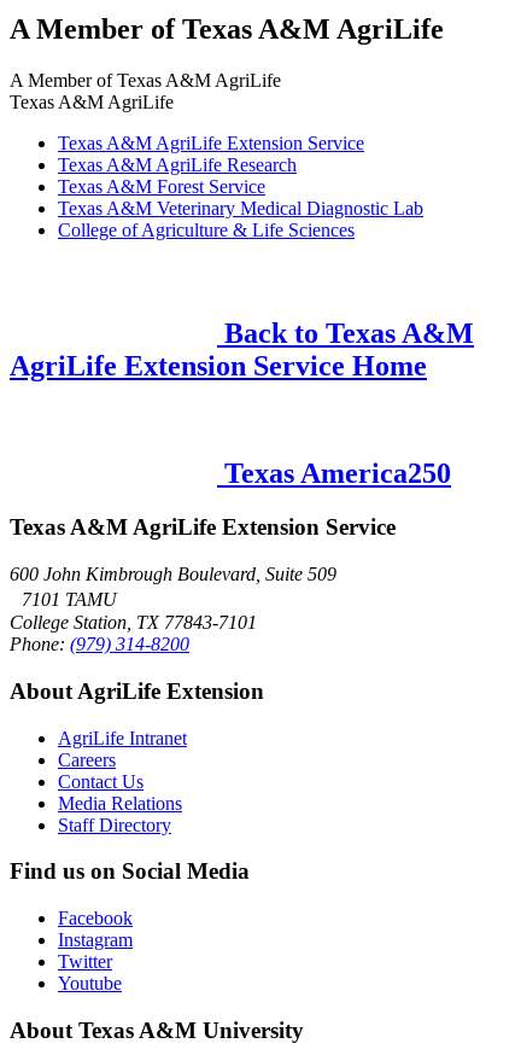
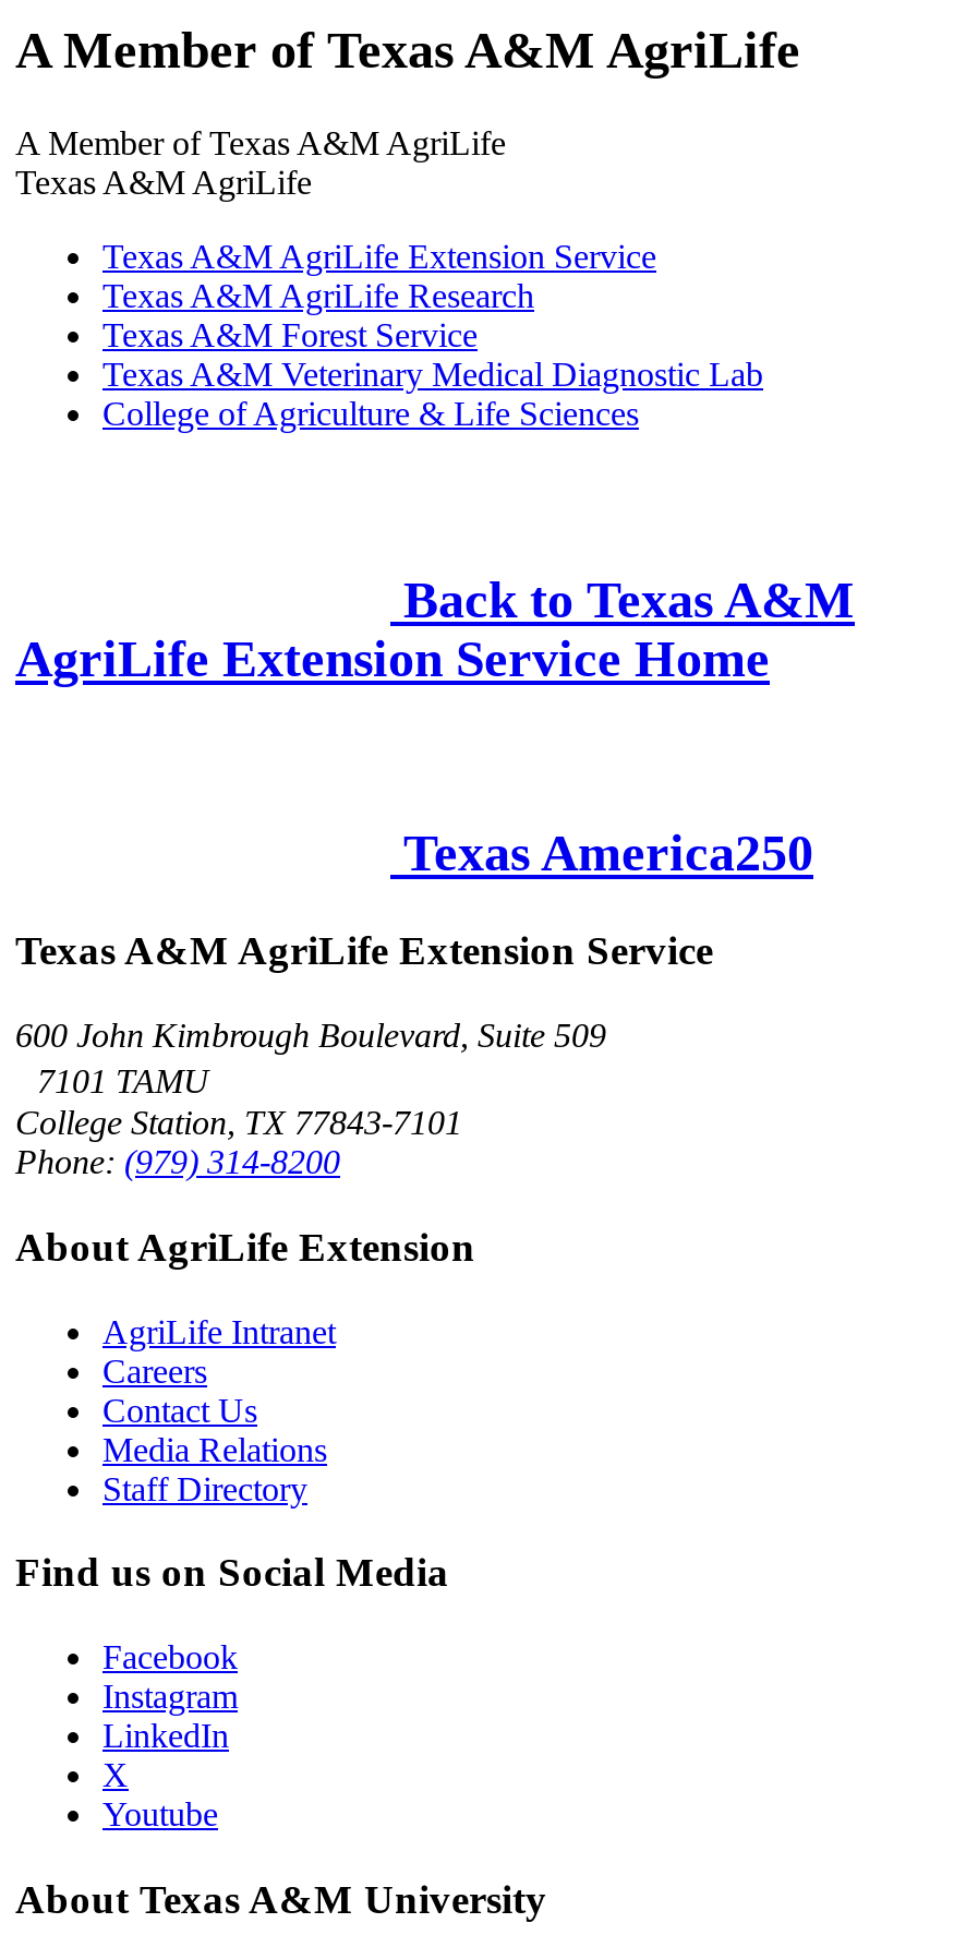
[58,951,112,972] Twitter -> [102,1717,229,1793] LinkedIn | X

